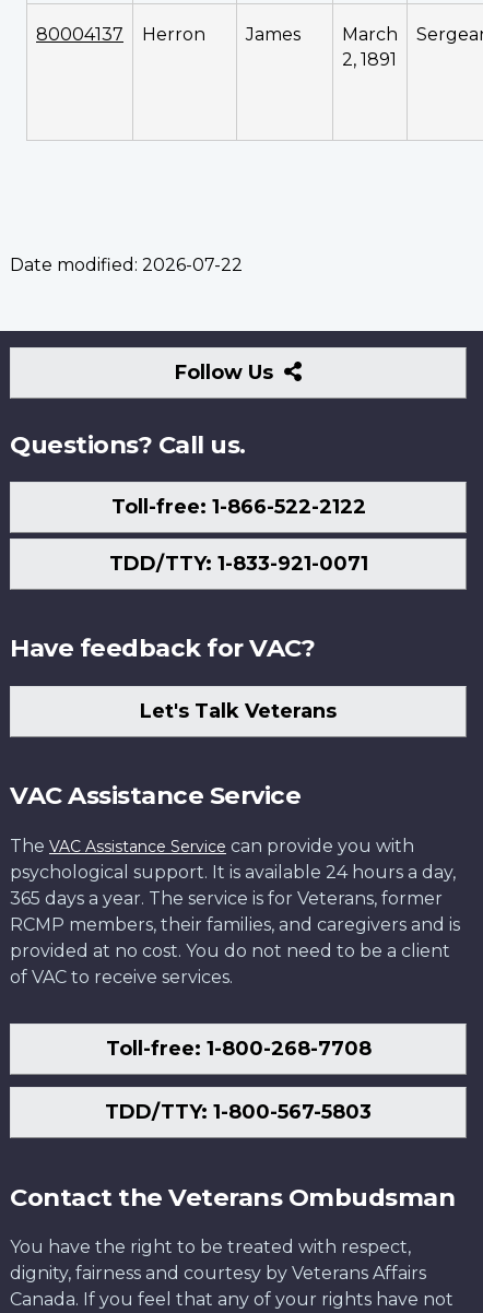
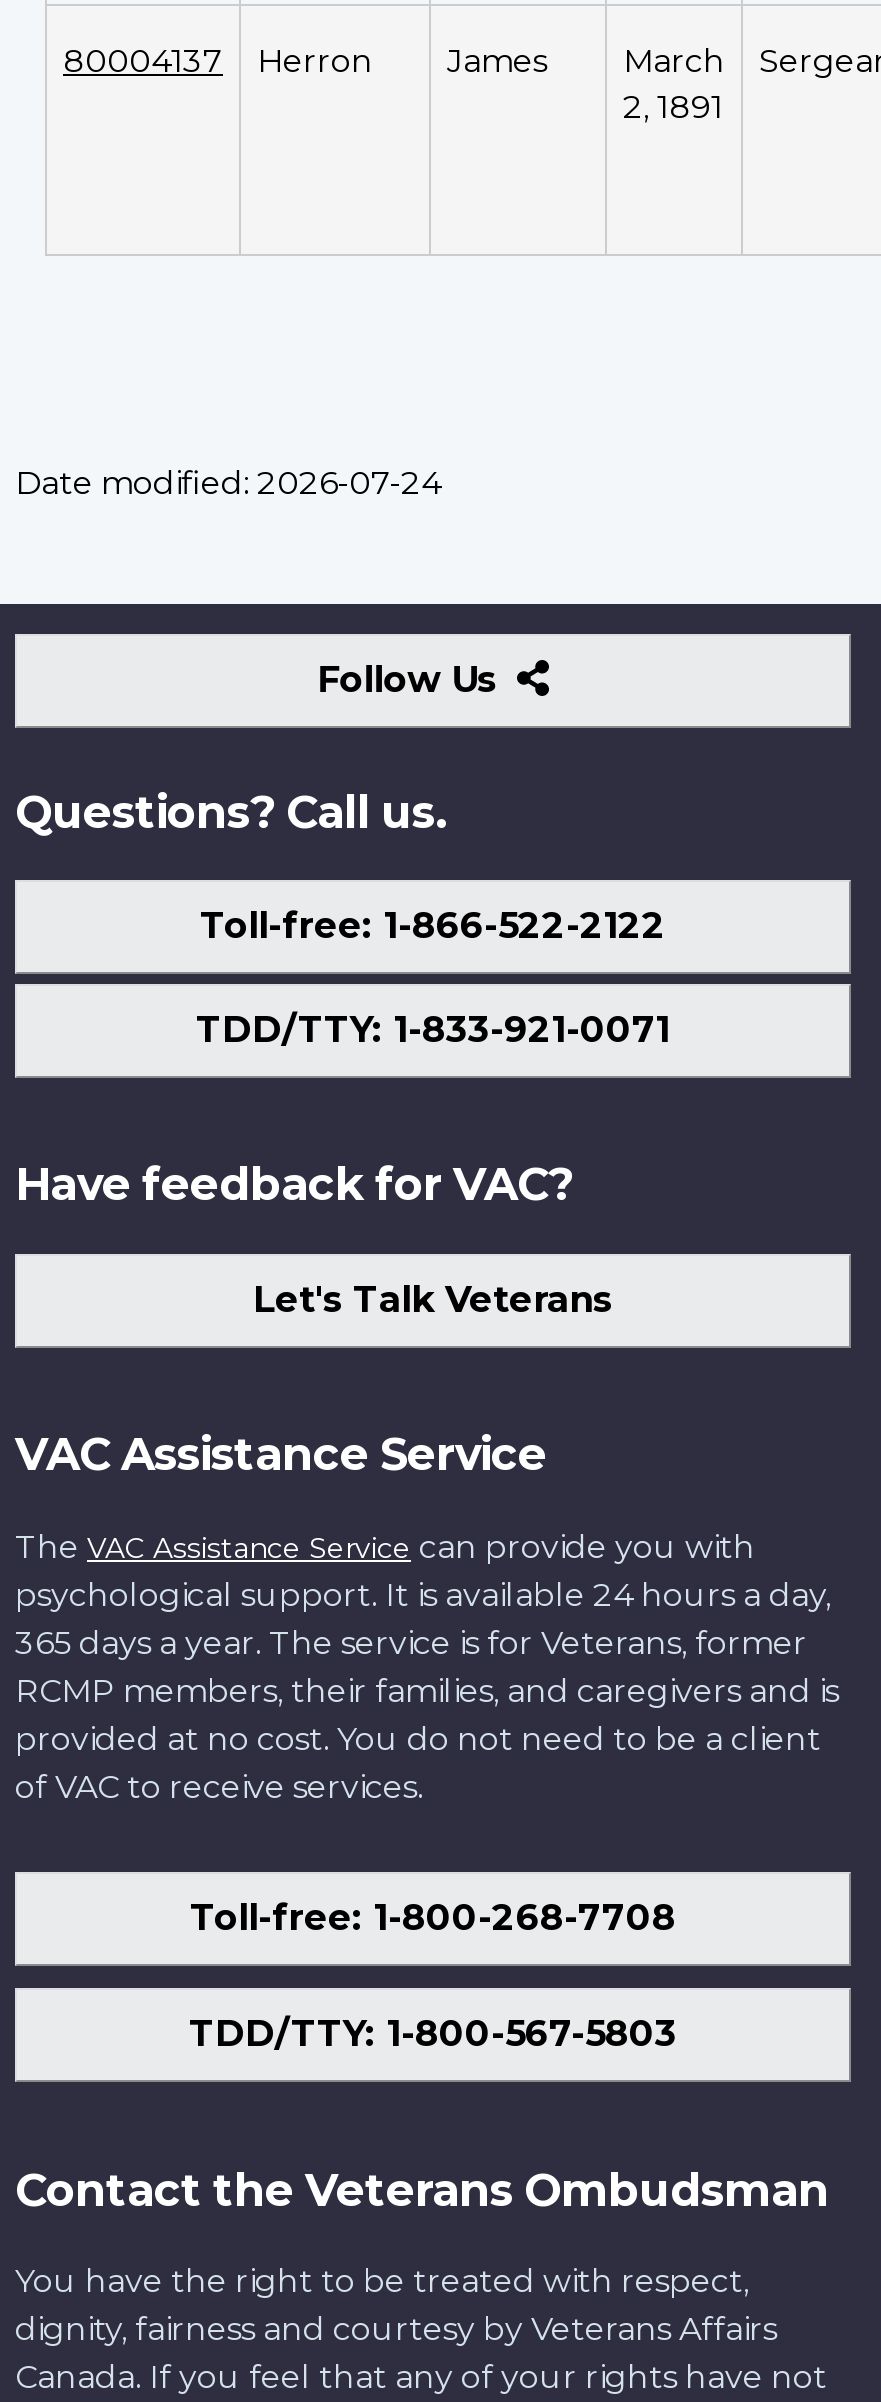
[10,254,243,275] Date modified: 2026-07-22 -> [15,463,441,501] Date modified: 2026-07-24

